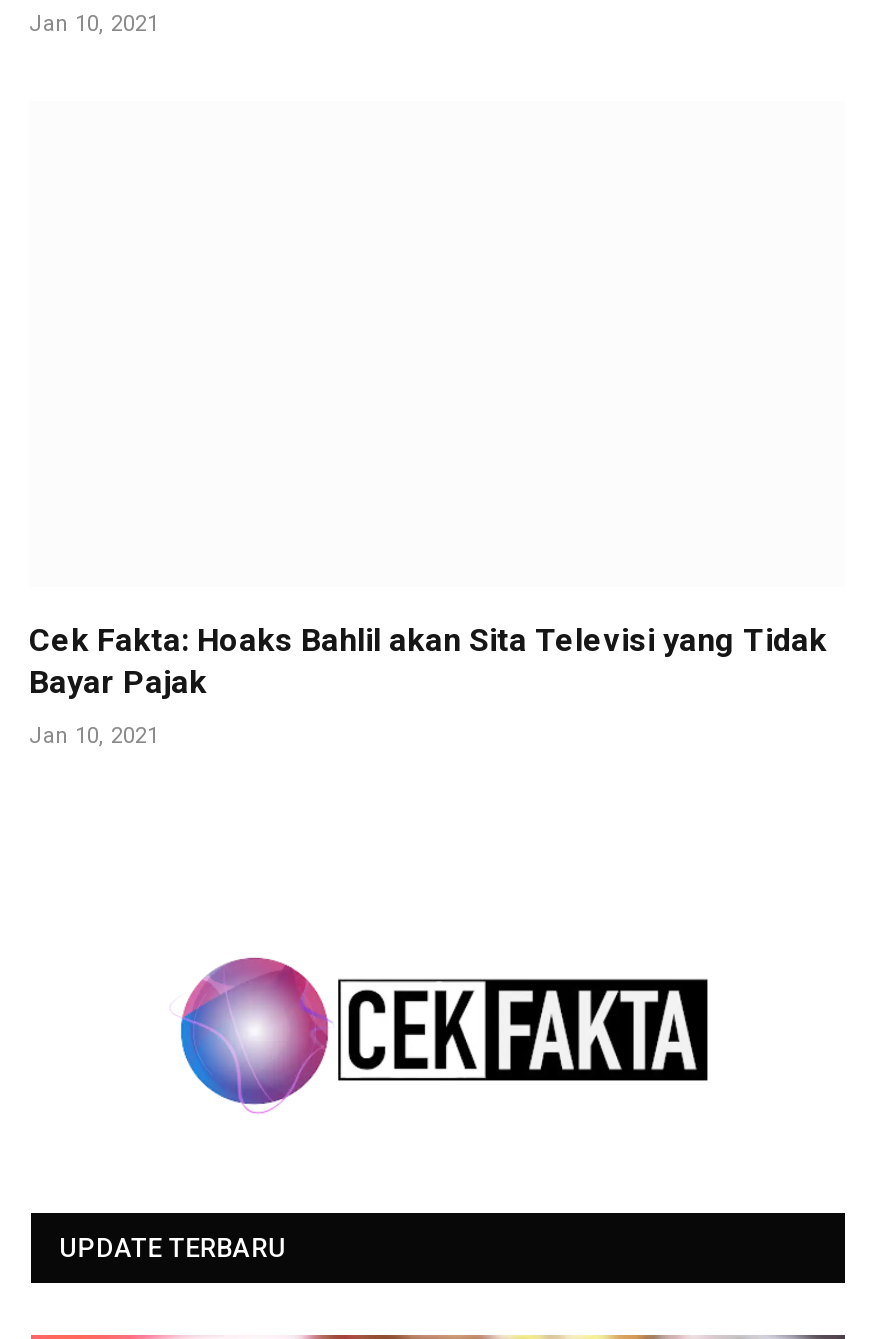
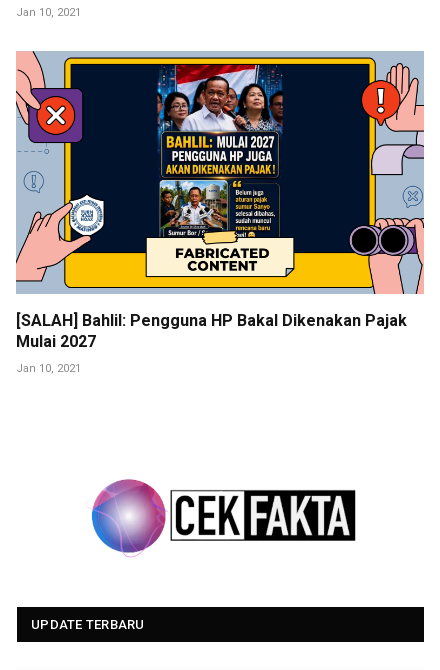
none -> [15,50,425,295] [image]
[29,621,827,701] Cek Fakta: Hoaks Bahlil akan Sita Televisi yang Tidak | Bayar Pajak -> [16,311,407,351] [SALAH] Bahlil: Pengguna HP Bakal Dikenakan Pajak | Mulai 2027

